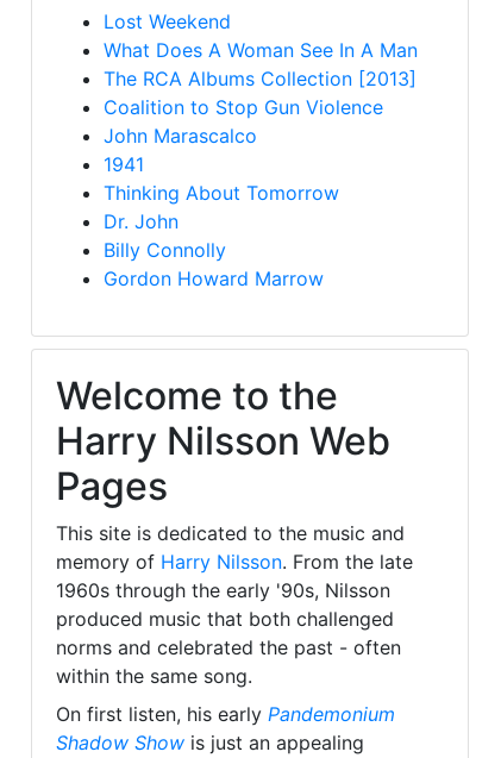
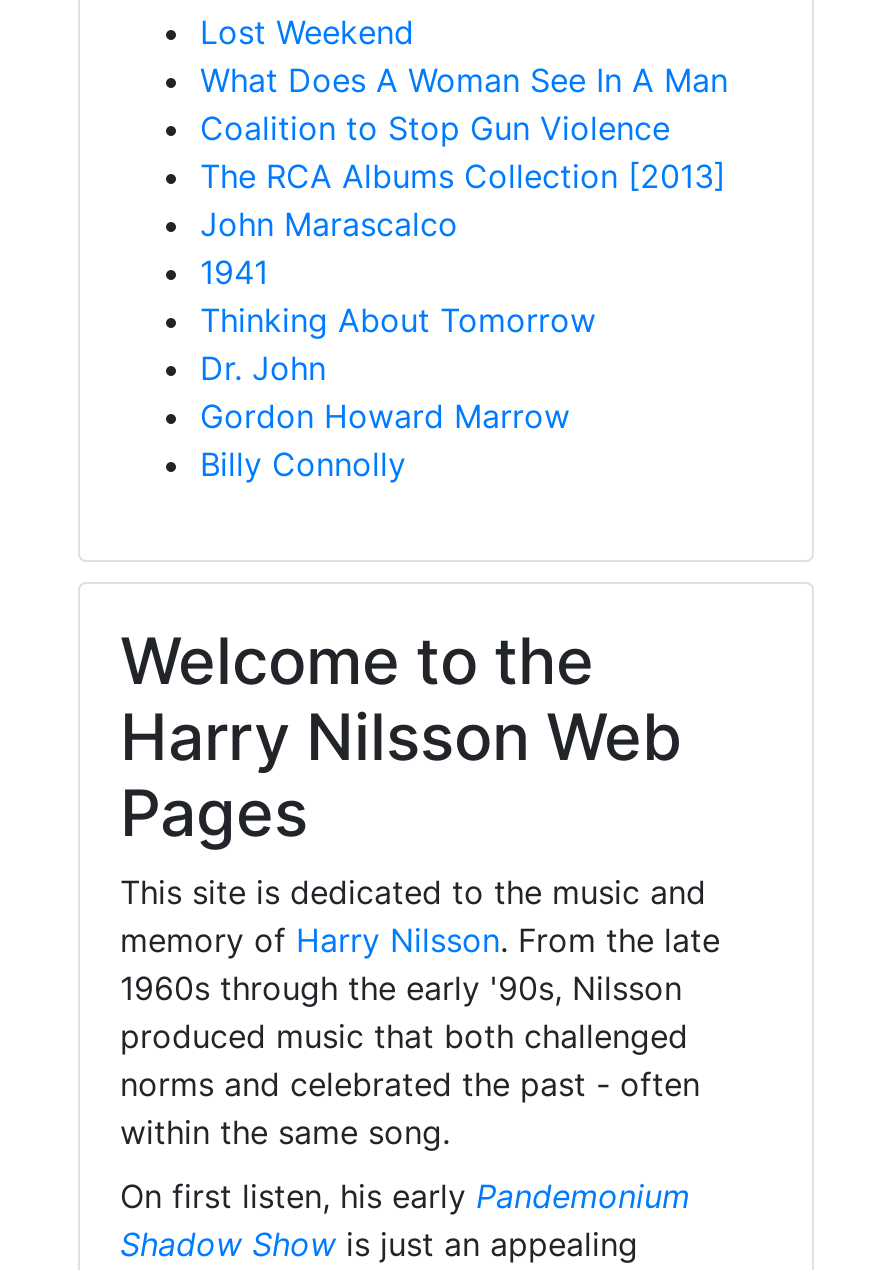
moved [104,66,417,90] -> [200,155,726,195]: The RCA Albums Collection [2013]
moved [104,95,383,119] -> [200,107,670,147]: Coalition to Stop Gun Violence
moved [104,238,226,261] -> [200,443,406,483]: Billy Connolly
moved [104,266,324,290] -> [200,395,570,435]: Gordon Howard Marrow

